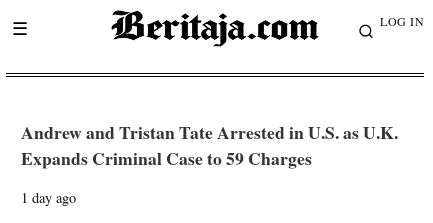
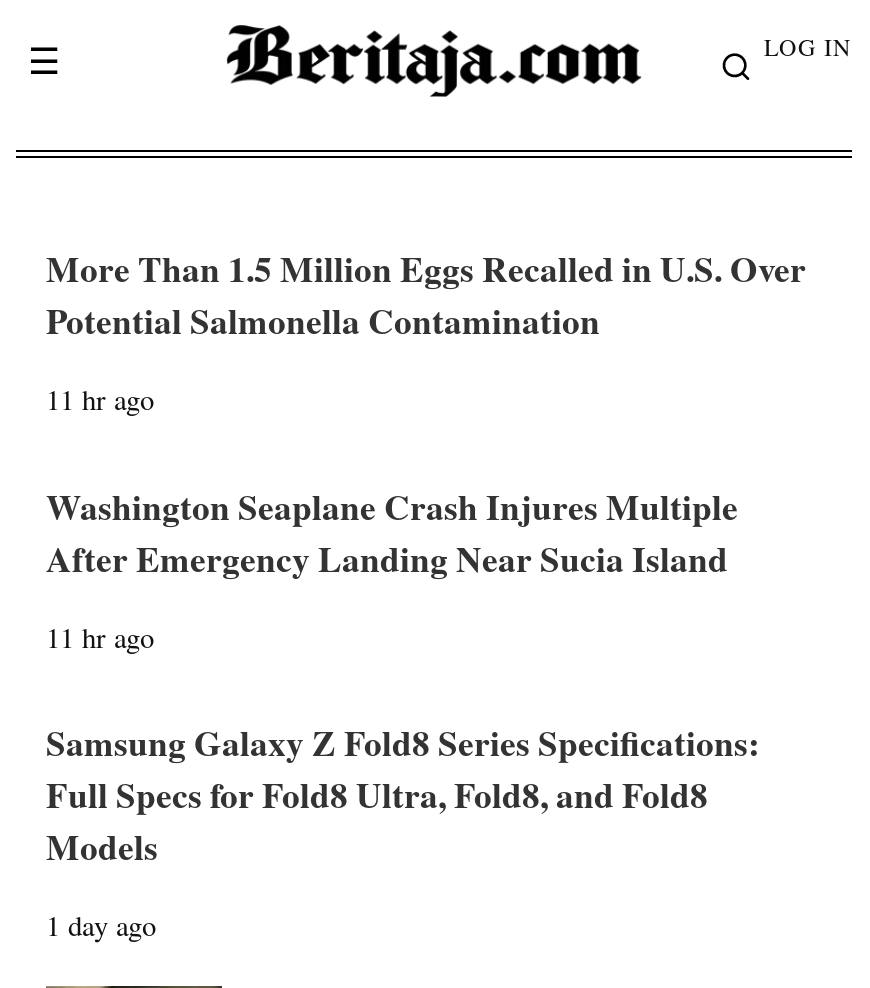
[21,119,398,171] Andrew and Tristan Tate Arrested in U.S. as U.K. | Expands Criminal Case to 59 Charges -> [46,243,806,873] More Than 1.5 Million Eggs Recalled in U.S. Over | Potential Salmonella Contamination | 11 hr ago | Washington Seaplane Crash Injures Multiple | After Emergency Landing Near Sucia Island | 11 hr ago | Samsung Galaxy Z Fold8 Series Specifications: | Full Specs for Fold8 Ultra, Fold8, and Fold8 | Models

